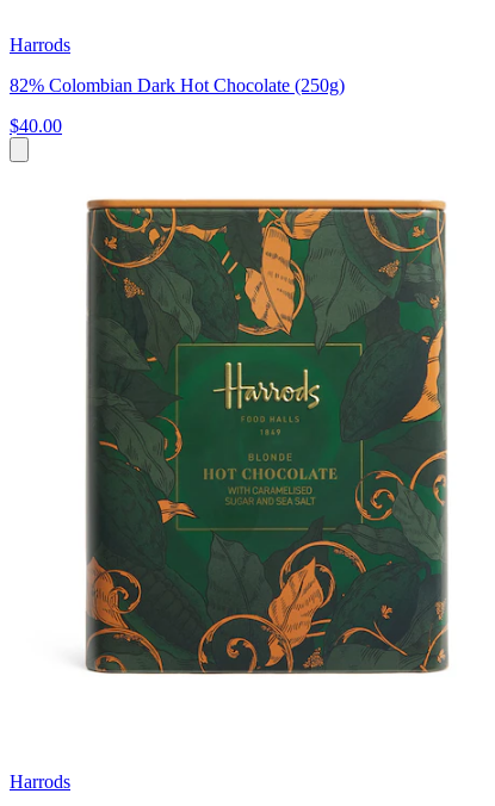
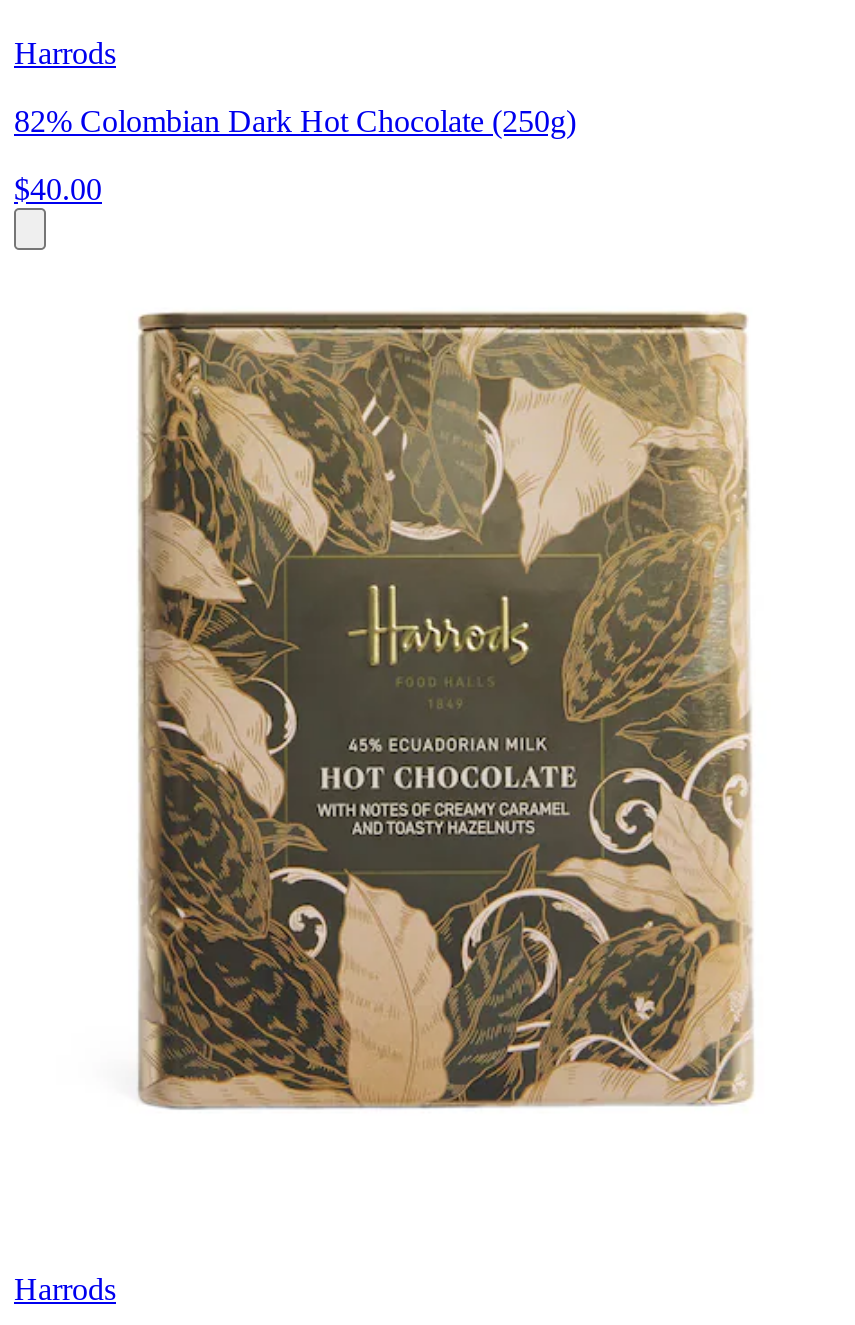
[85,199,447,675] [image] -> [138,312,754,1110] [image]

